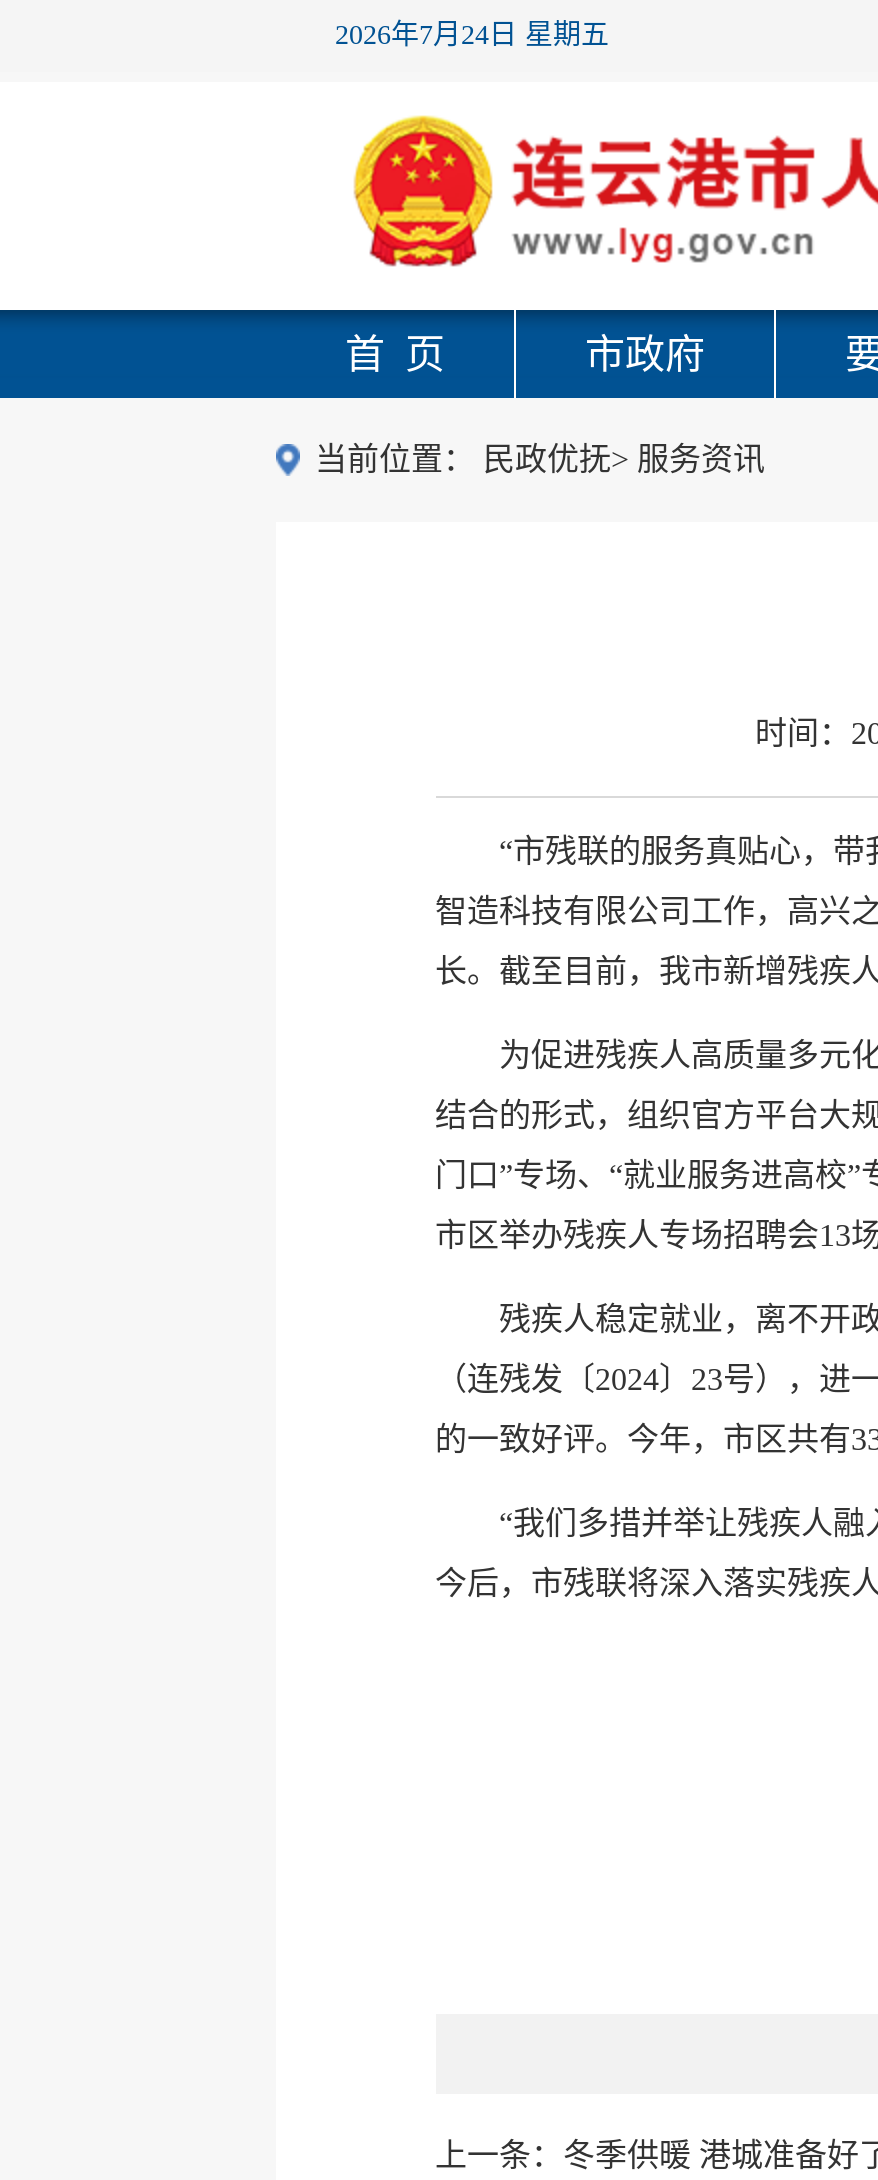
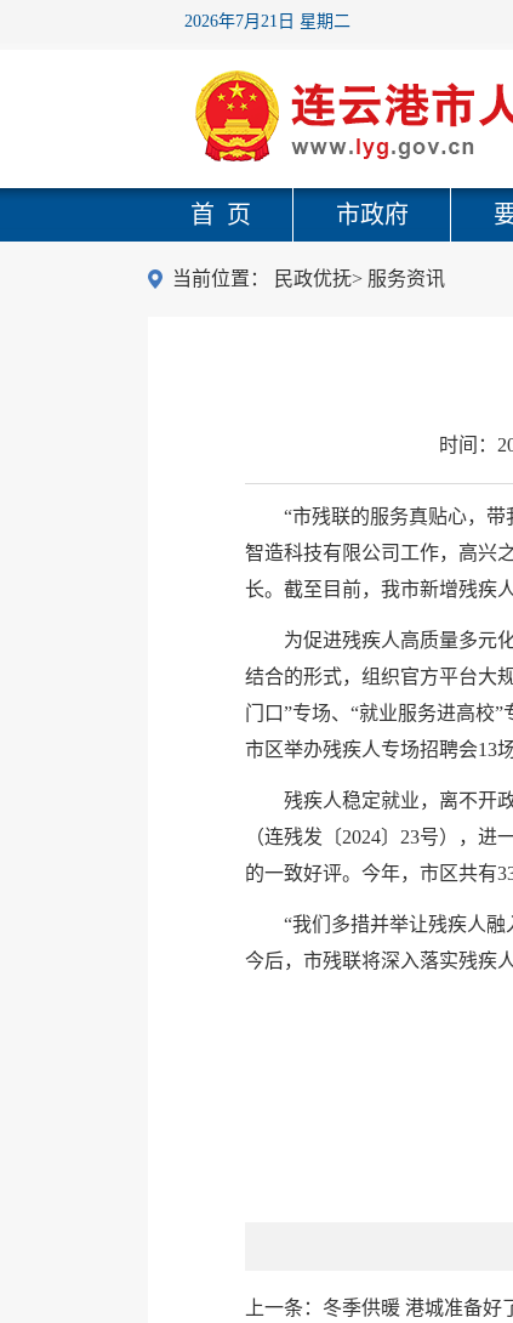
[335,20,609,50] 2026年7月24日 星期五 -> [184,12,350,30] 2026年7月21日 星期二

